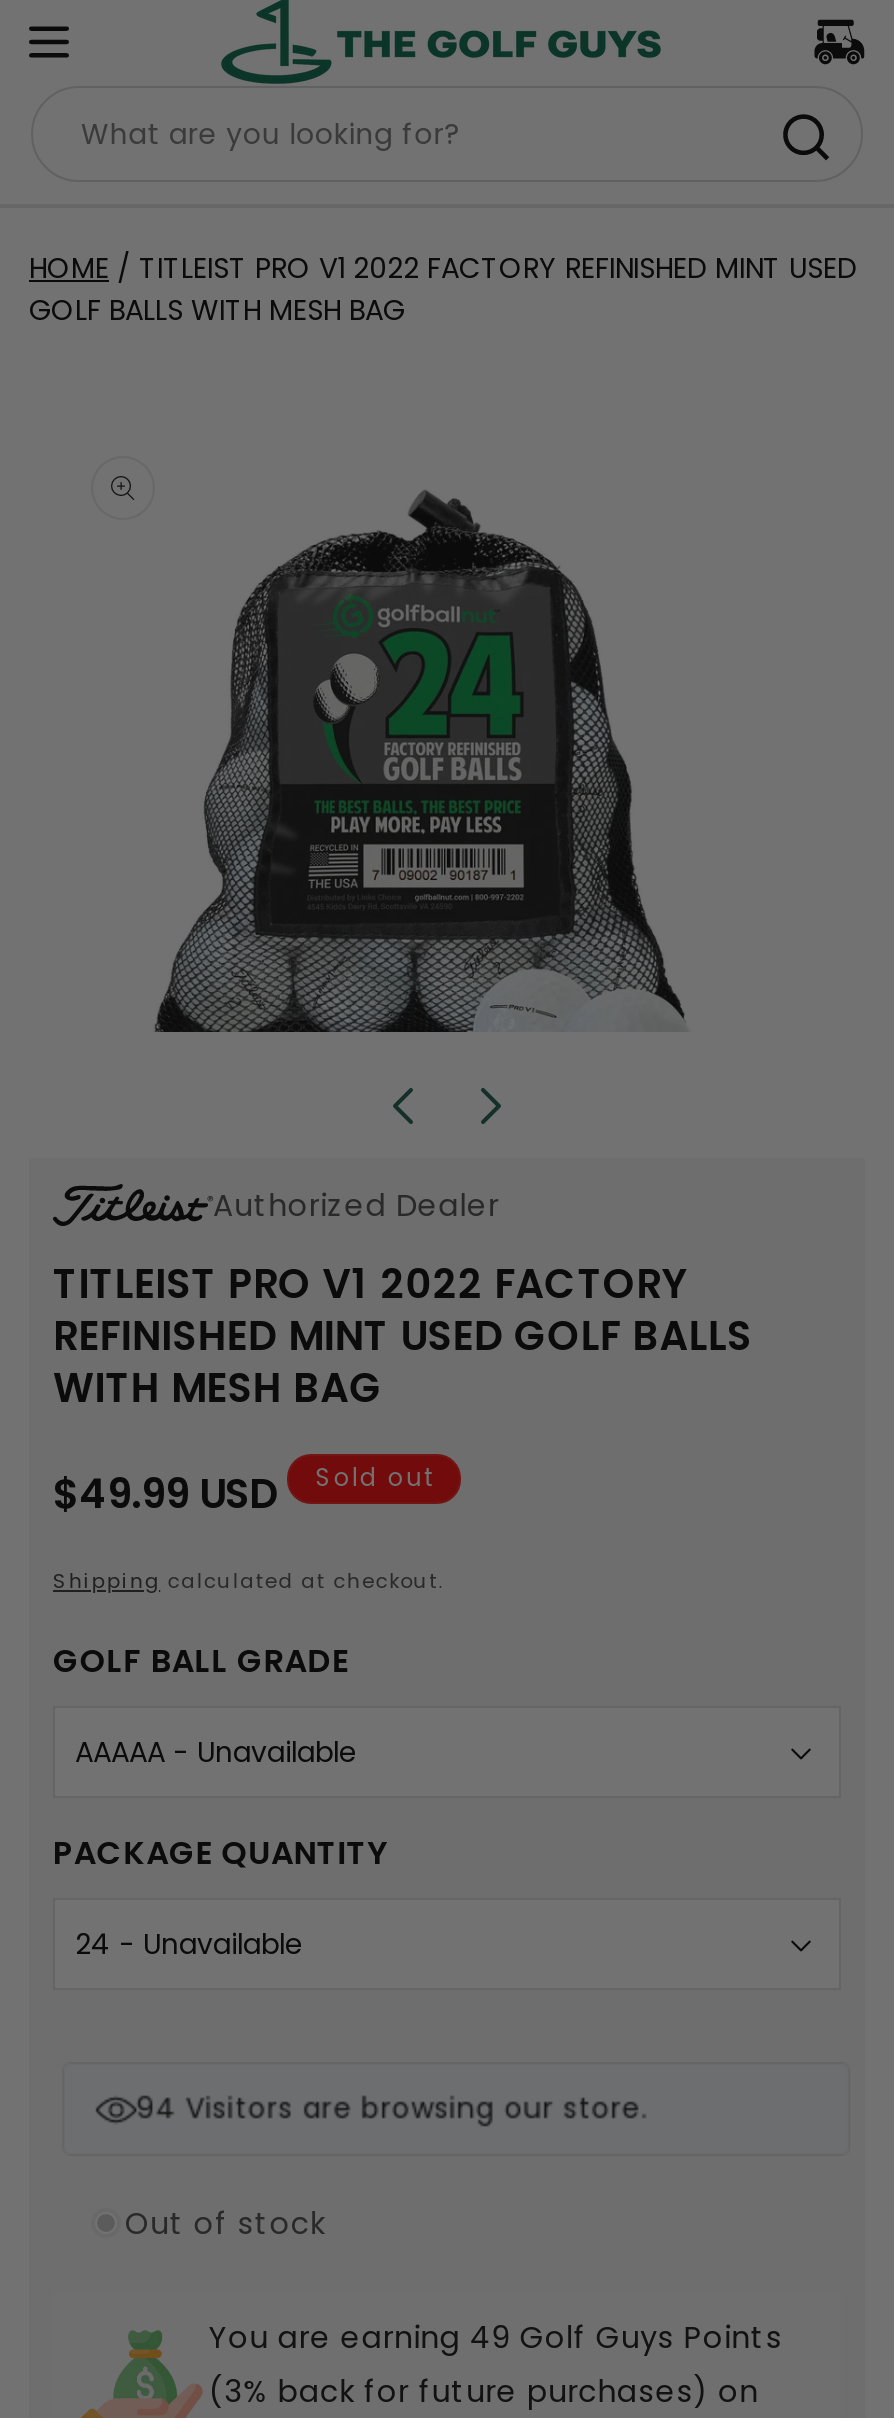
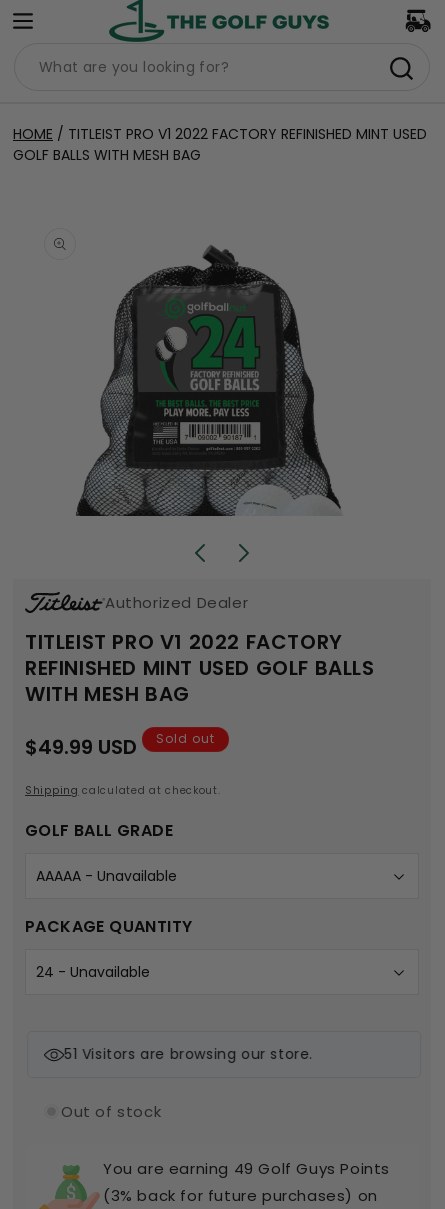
[127,2088,639,2128] 94 Visitors are browsing our store. -> [62,1044,311,1064] 51 Visitors are browsing our store.

